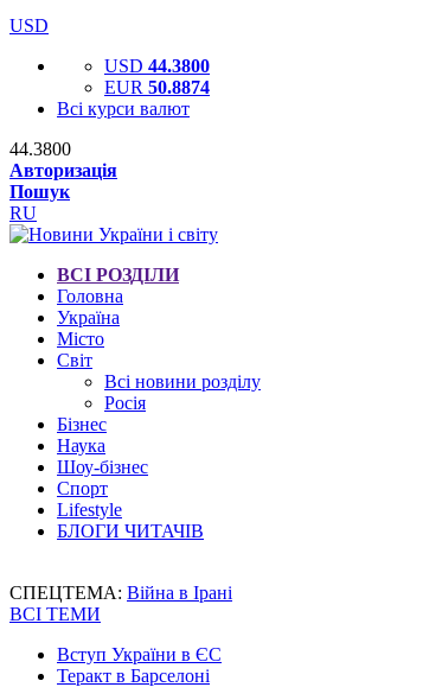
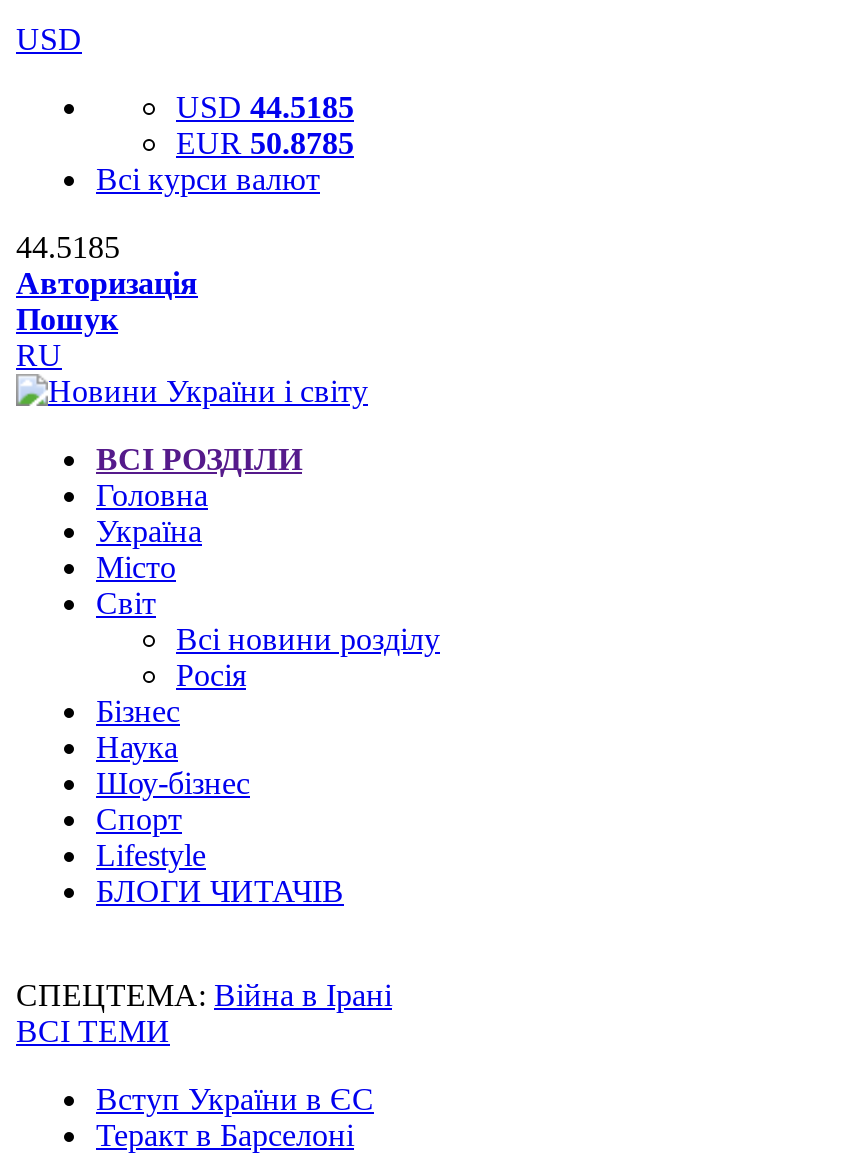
[104,56,210,76] USD 44.3800 -> [176,90,354,124] USD 44.5185
[104,77,210,97] EUR 50.8874 -> [176,126,354,160] EUR 50.8785
[9,139,71,159] 44.3800 -> [16,230,120,264] 44.5185

